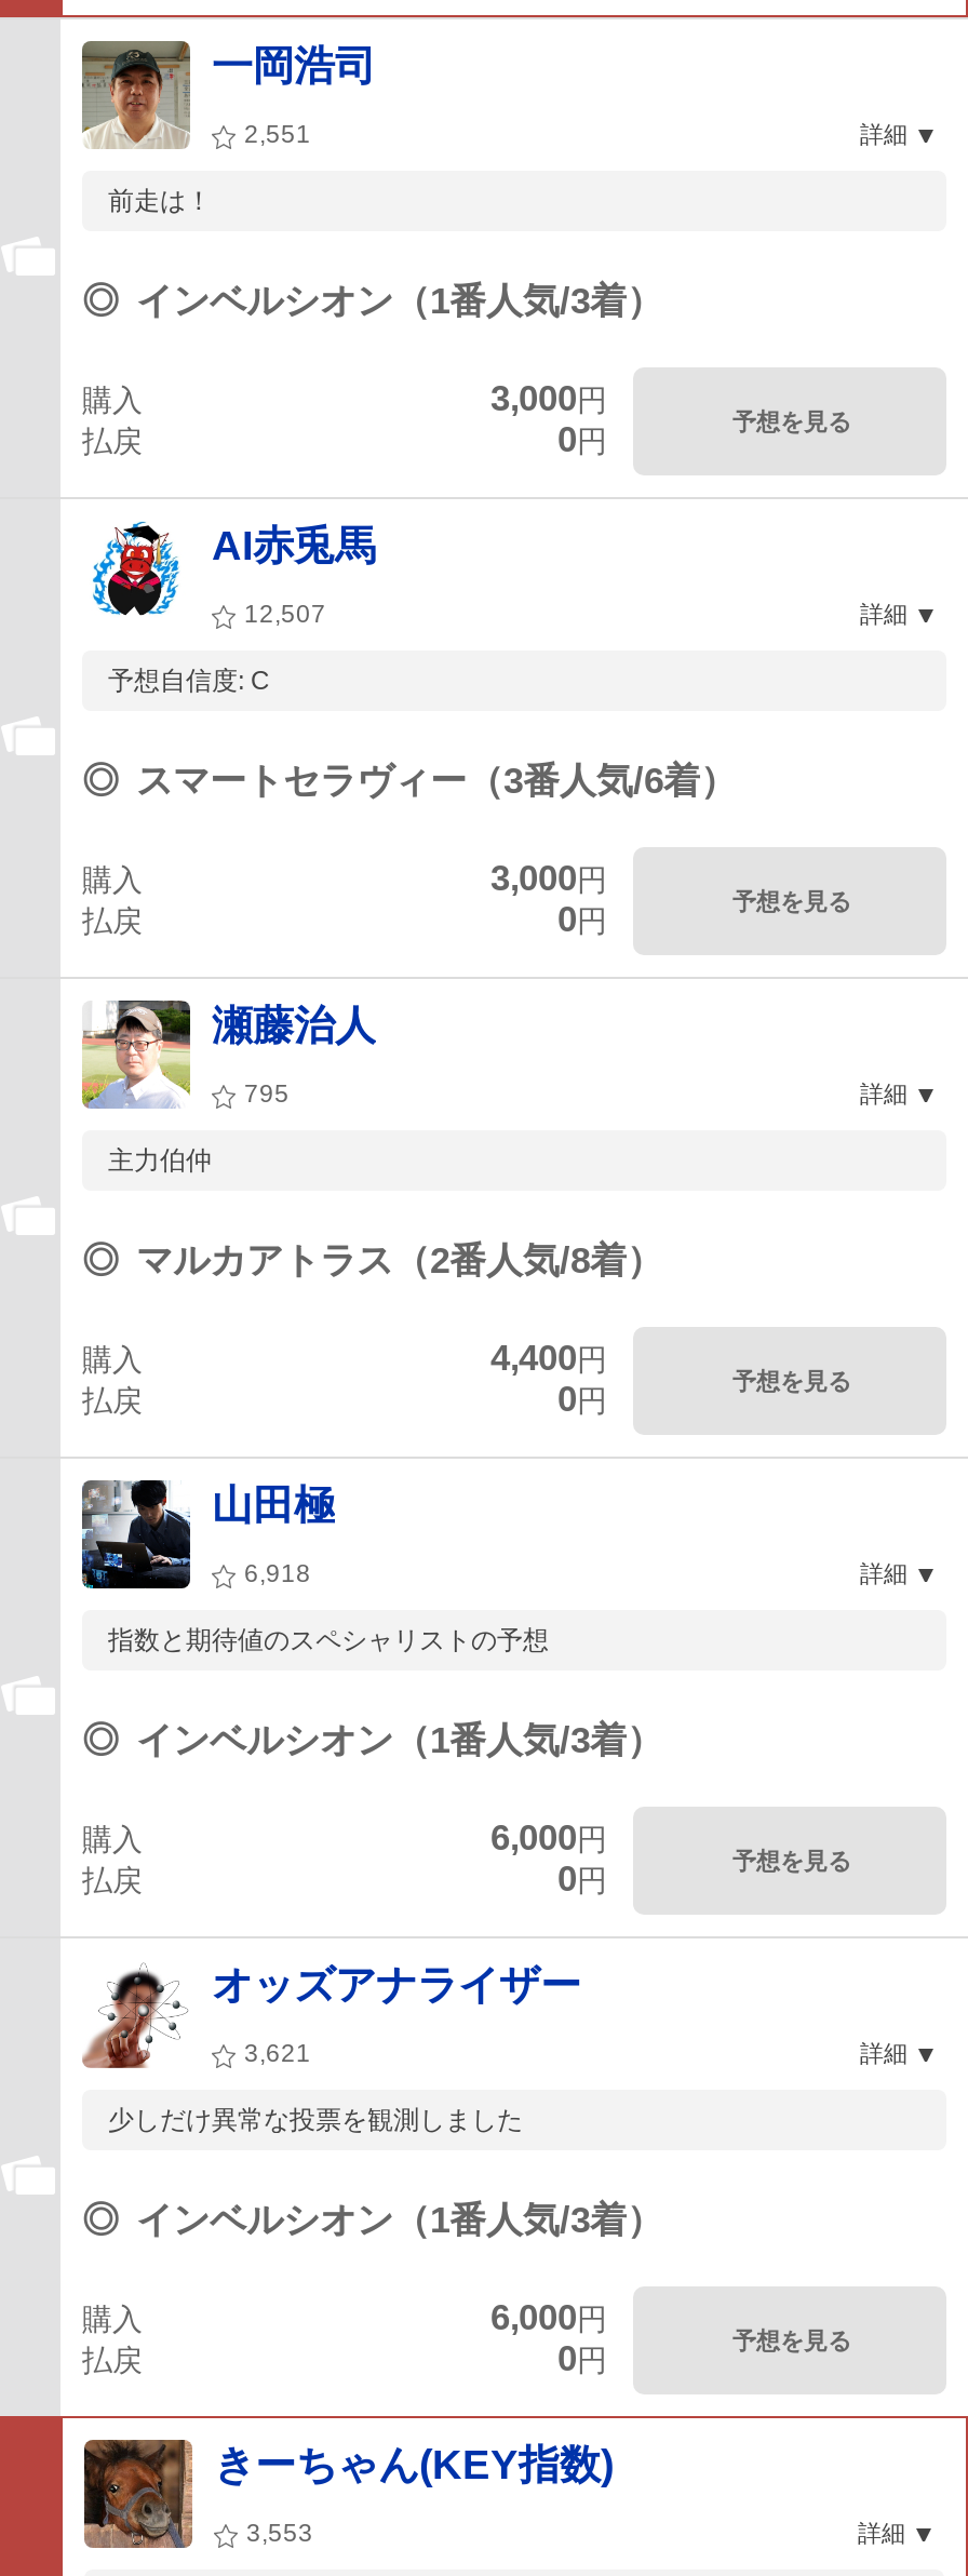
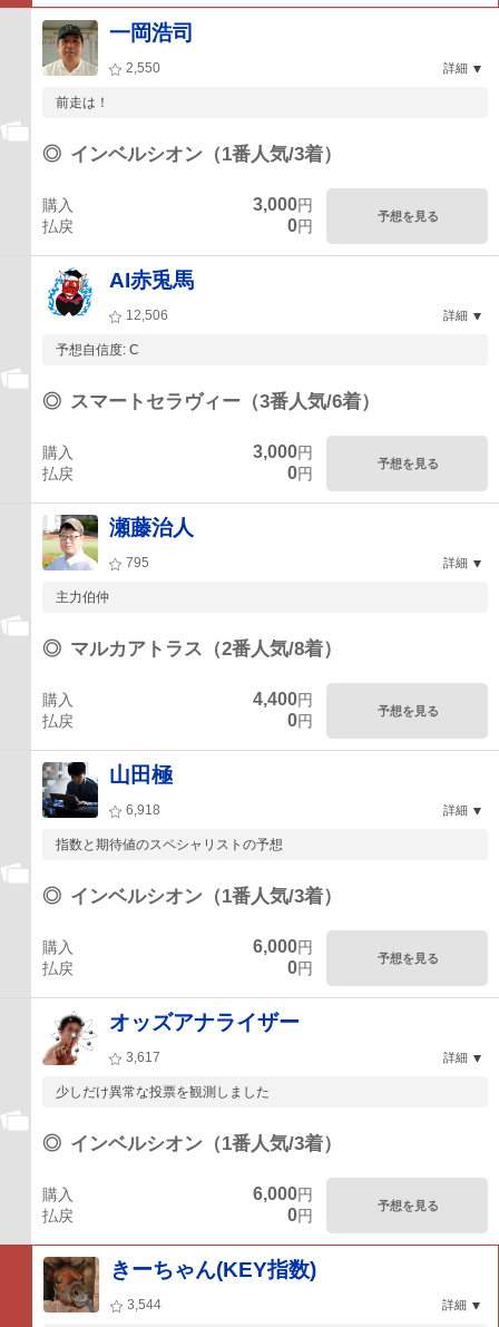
[244,121,311,147] 2,551 -> [126,61,160,75] 2,550
[244,601,326,627] 12,507 -> [126,309,168,322] 12,506
[244,2040,311,2066] 3,621 -> [126,1051,160,1064] 3,617
[246,2520,313,2546] 3,553 -> [127,1298,162,1311] 3,544

